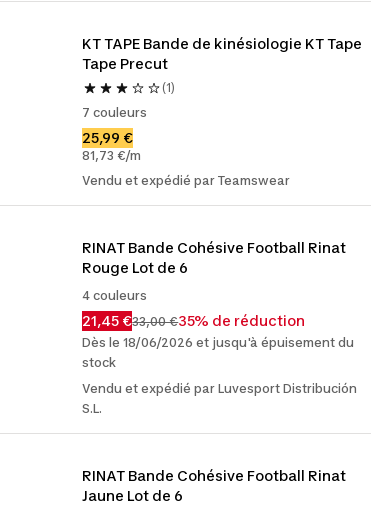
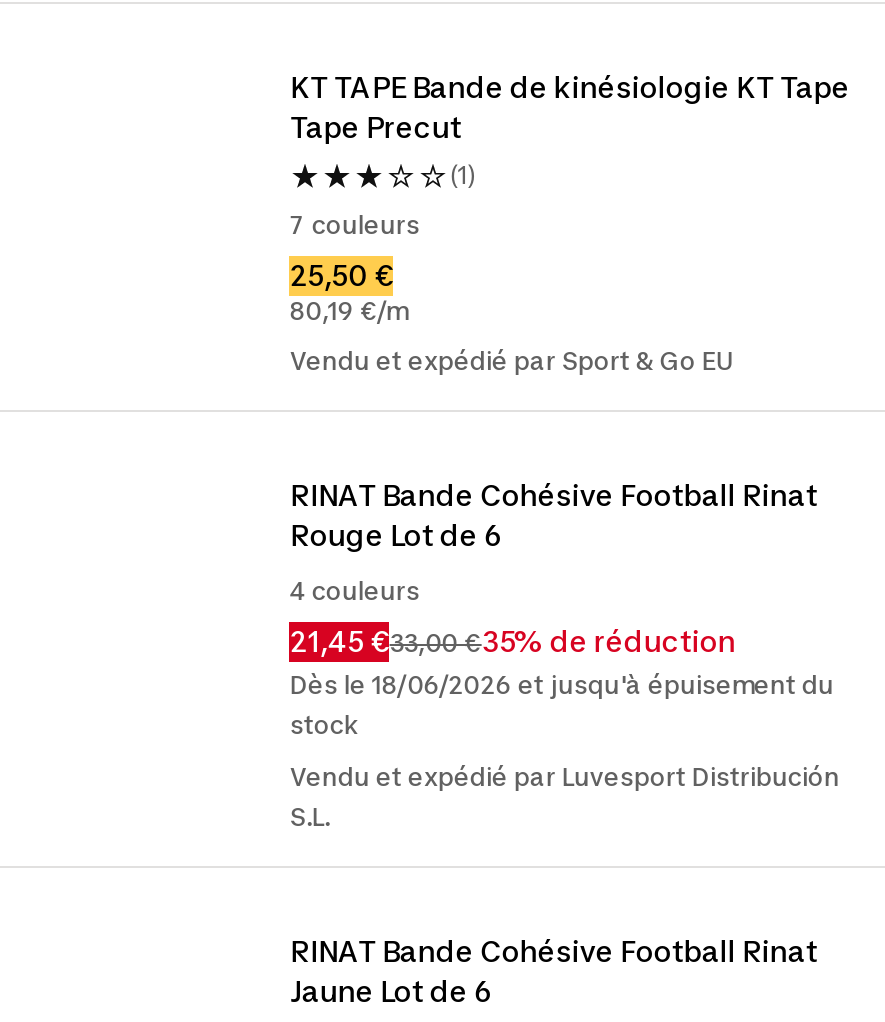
[82,129,141,163] 25,99 € | 81,73 €/m -> [290,258,408,326] 25,50 € | 80,19 €/m
[82,173,290,188] Vendu et expédié par Teamswear -> [290,346,732,376] Vendu et expédié par Sport & Go EU

